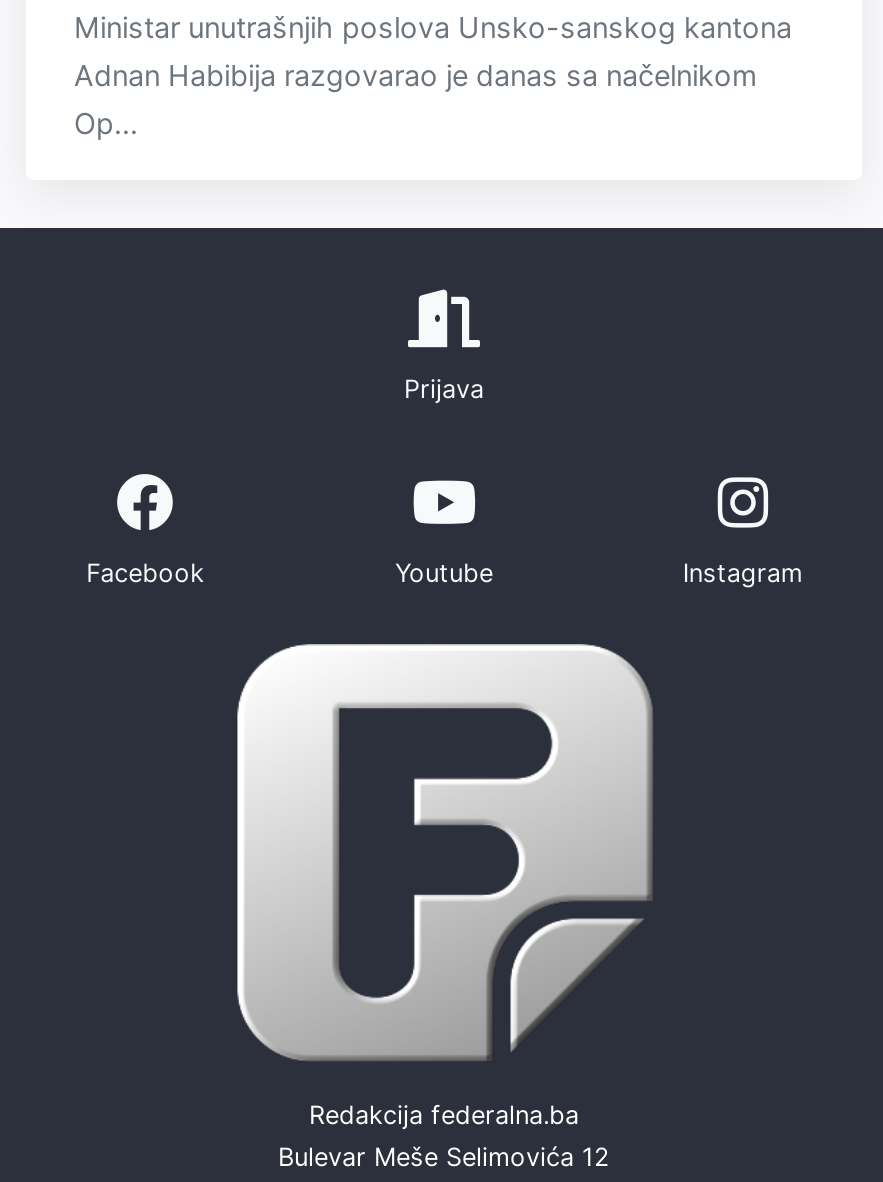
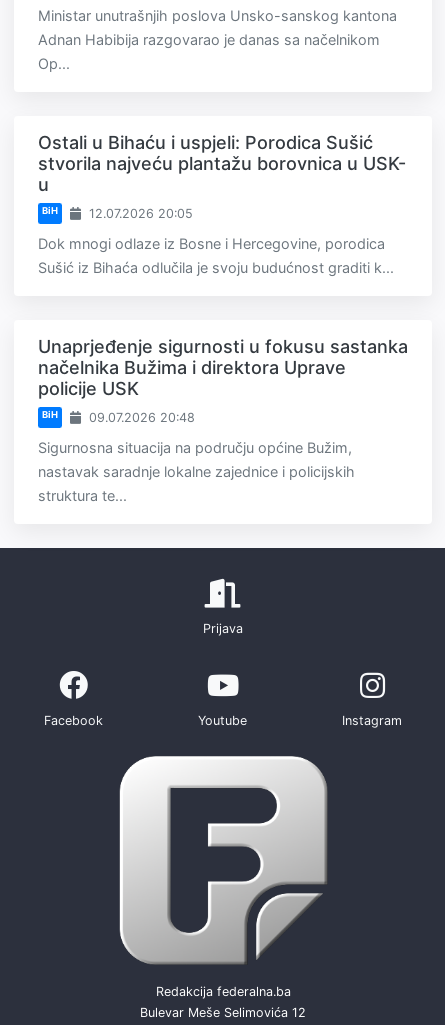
none -> [38,132,406,276] Ostali u Bihaću i uspjeli: Porodica Sušić | stvorila najveću plantažu borovnica u USK- | u | BiH | 12.07.2026 20:05 | Dok mnogi odlaze iz Bosne i Hercegovine, porodica | Sušić iz Bihaća odlučila je svoju budućnost graditi k...
none -> [38,336,408,504] Unaprjeđenje sigurnosti u fokusu sastanka | načelnika Bužima i direktora Uprave | policije USK | BiH | 09.07.2026 20:48 | Sigurnosna situacija na području općine Bužim, | nastavak saradnje lokalne zajednice i policijskih | struktura te...

